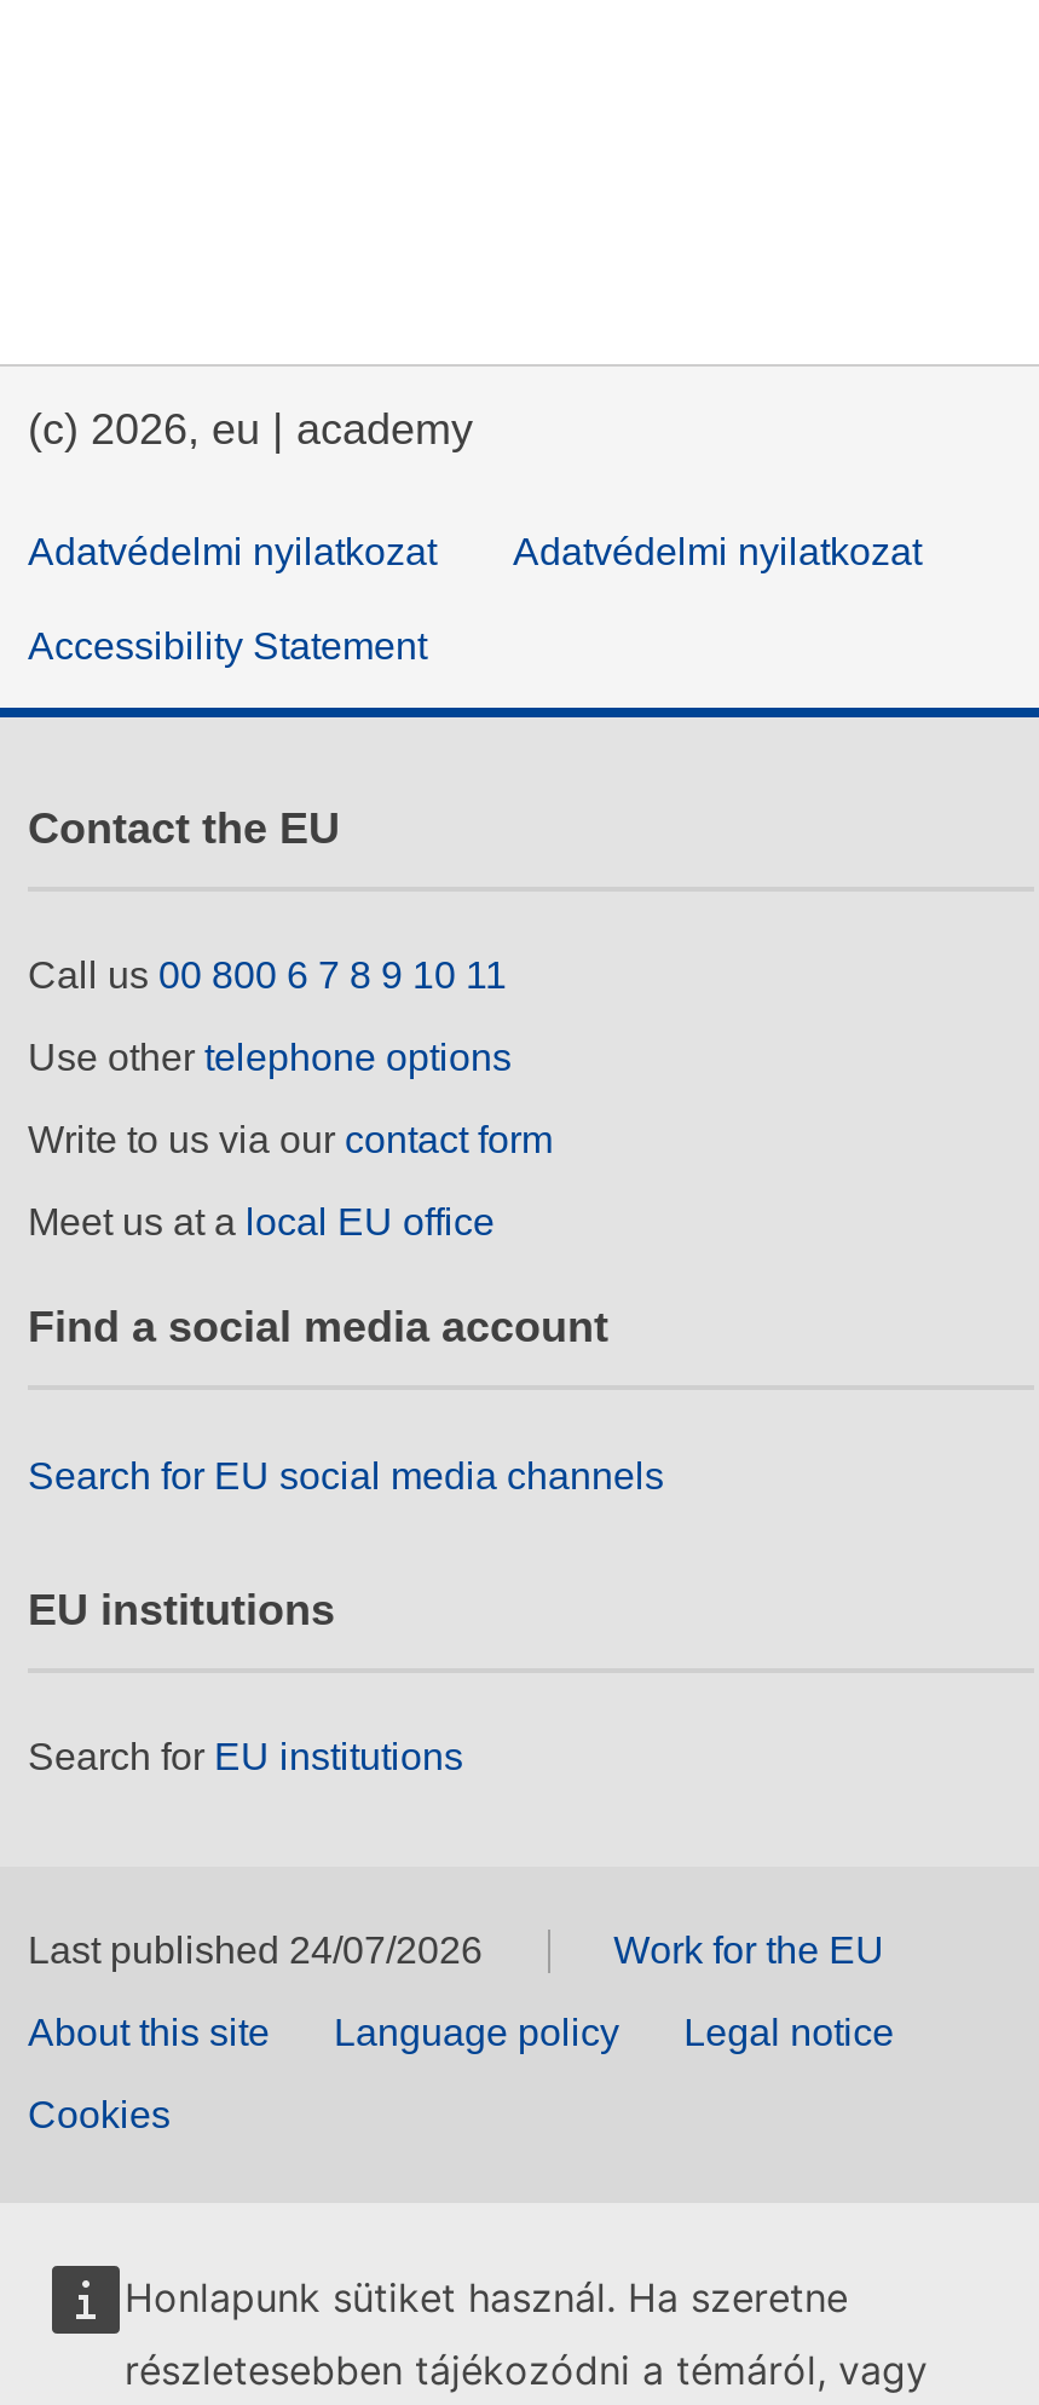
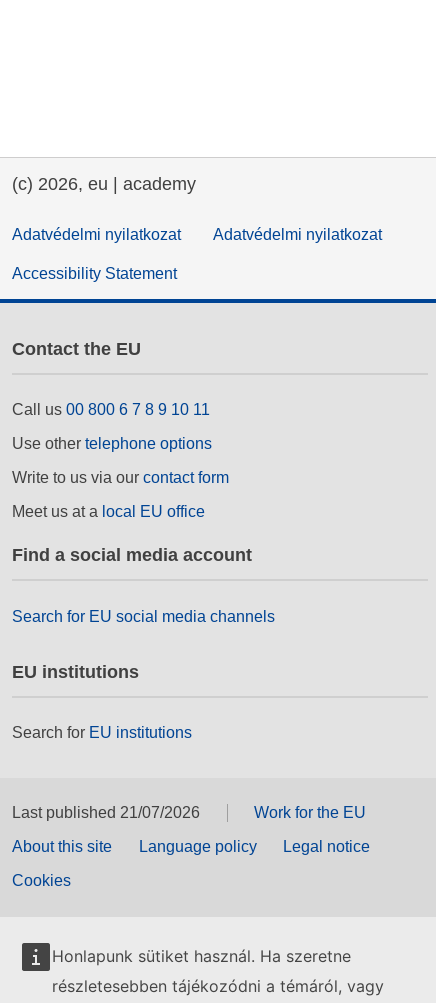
[28,1931,483,1972] Last published 24/07/2026 -> [12,804,200,821] Last published 21/07/2026

